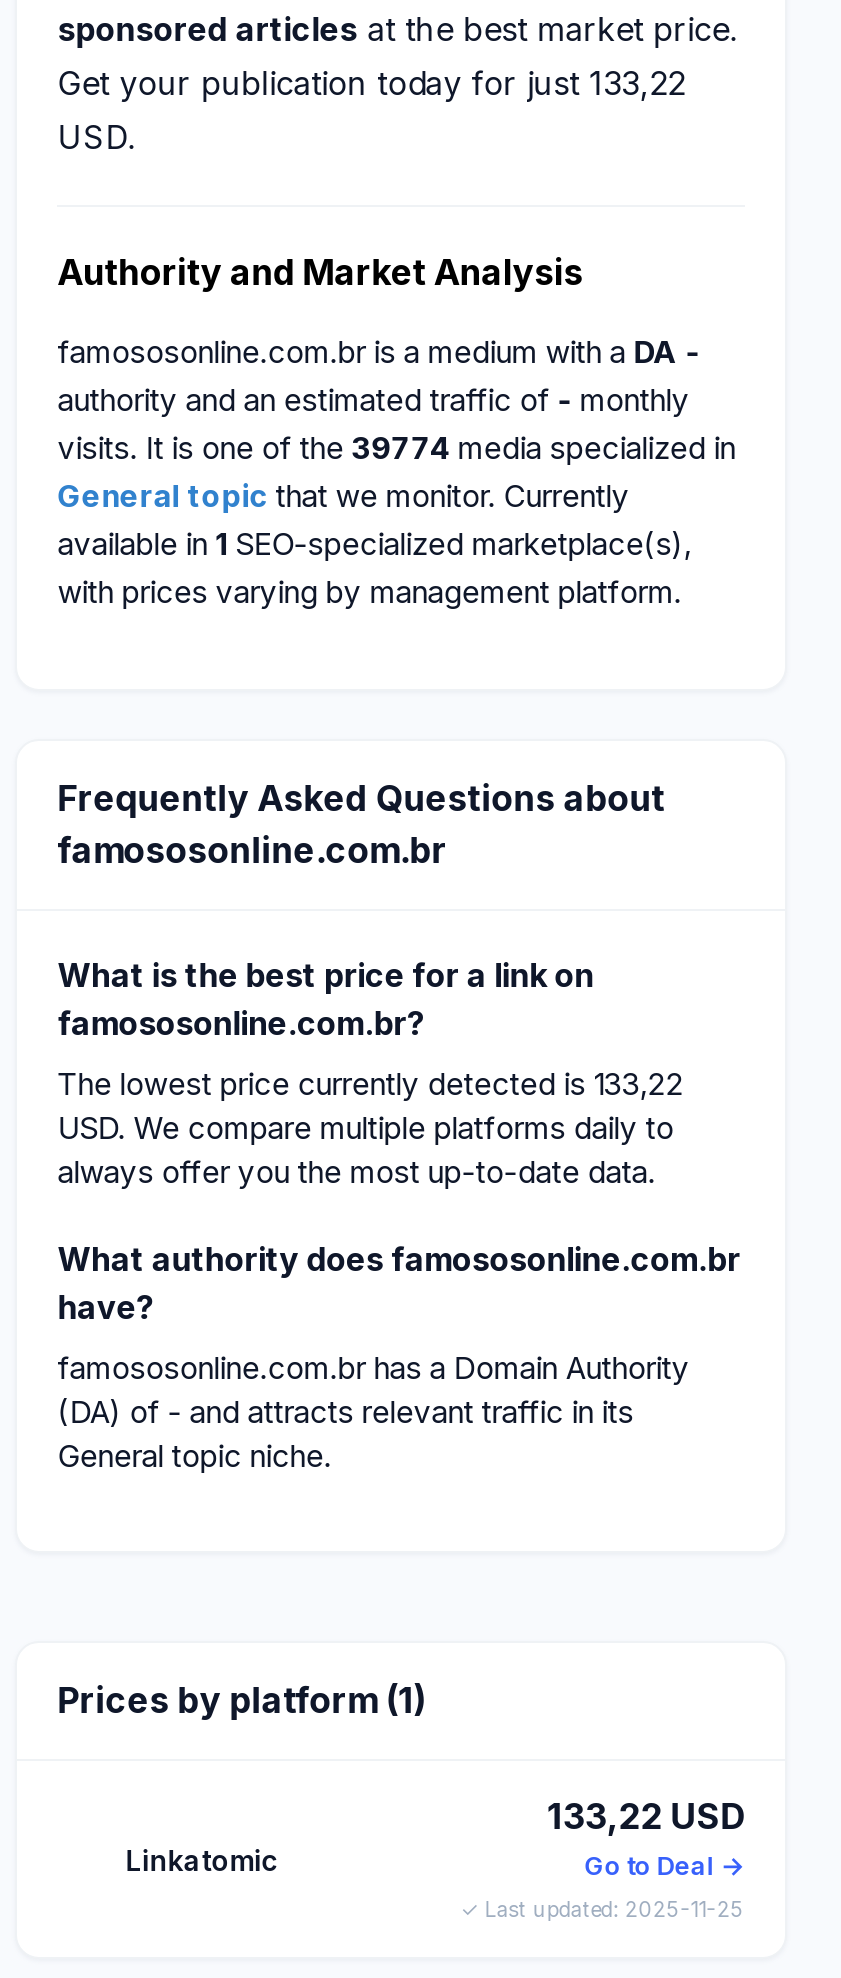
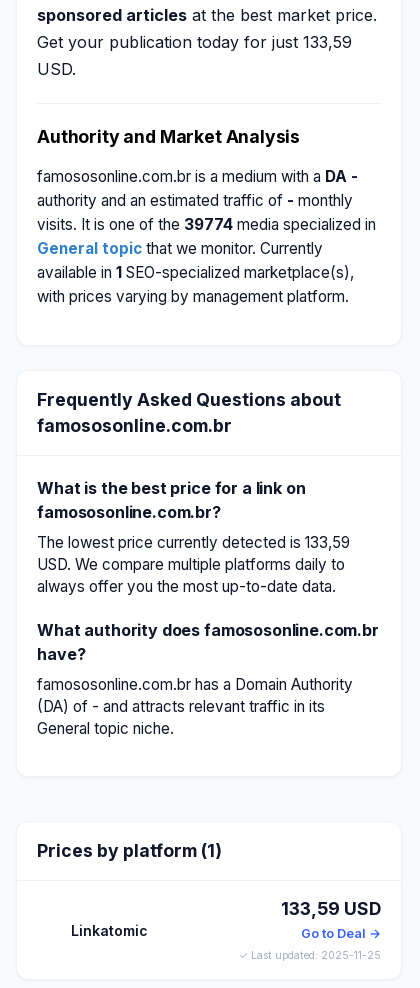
[57,63,685,103] Get your publication today for just 133,22 -> [37,32,352,52] Get your publication today for just 133,59
[57,1065,683,1103] The lowest price currently detected is 133,22 -> [37,533,350,552] The lowest price currently detected is 133,59
[547,1795,745,1837] 133,22 USD -> [281,898,381,919] 133,59 USD

